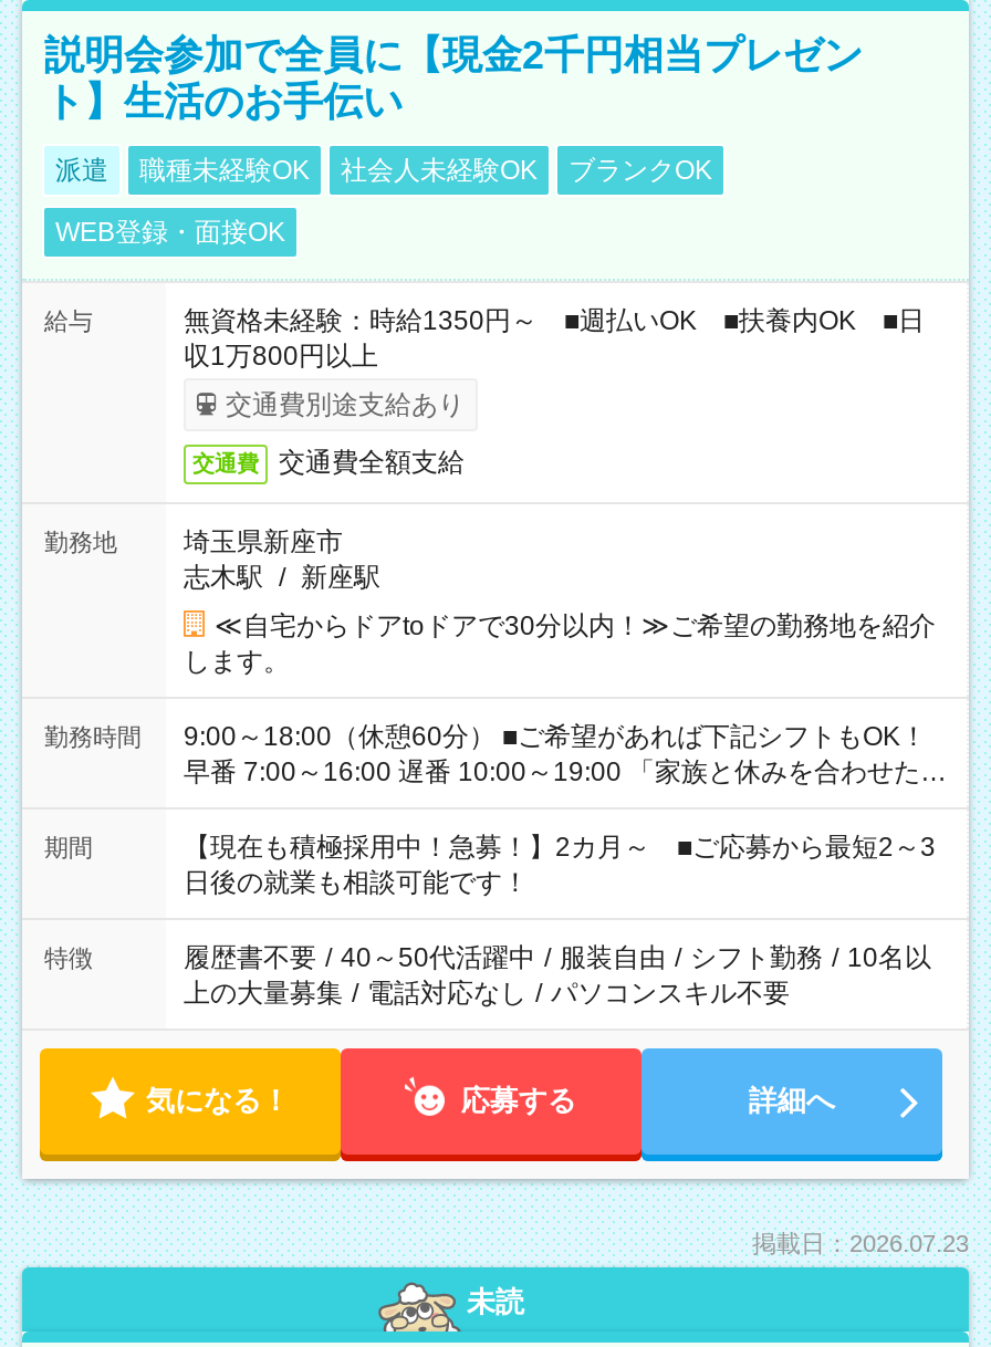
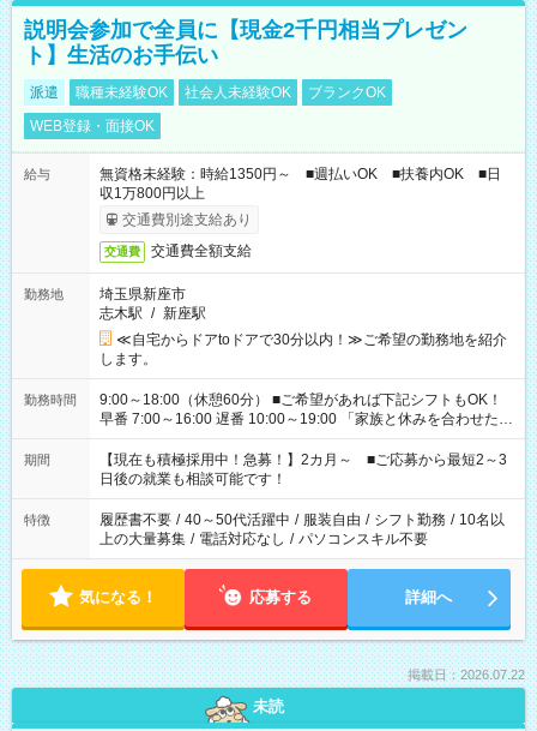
[752,1230,969,1256] 掲載日：2026.07.23 -> [408,667,525,682] 掲載日：2026.07.22

